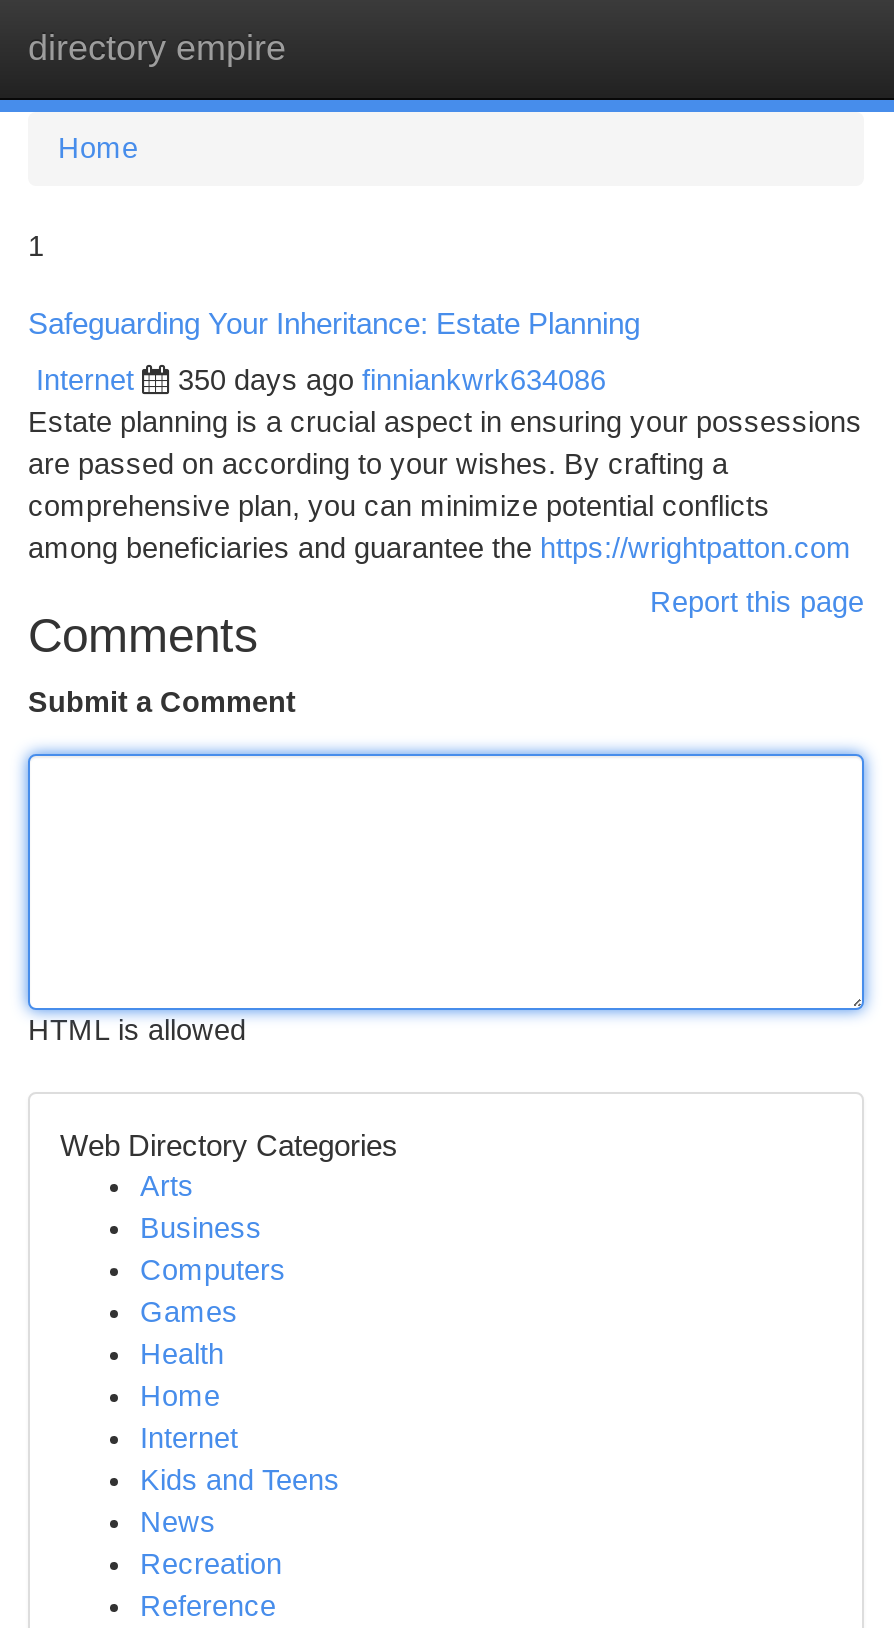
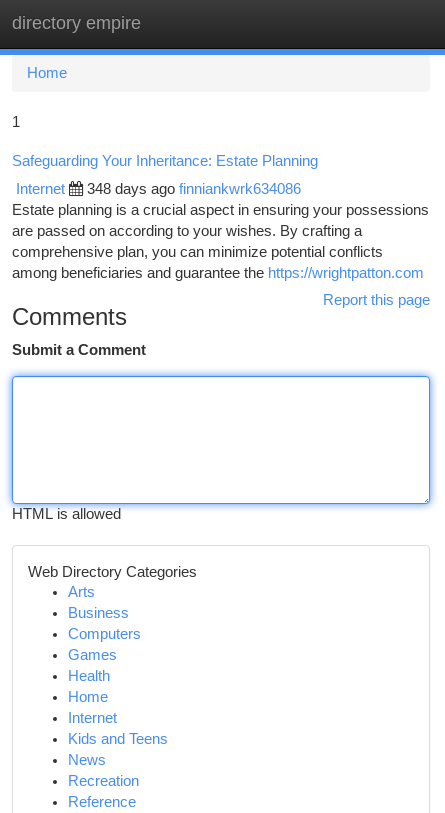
[178,364,606,396] 350 days ago finniankwrk634086 -> [87,181,301,197] 348 days ago finniankwrk634086

